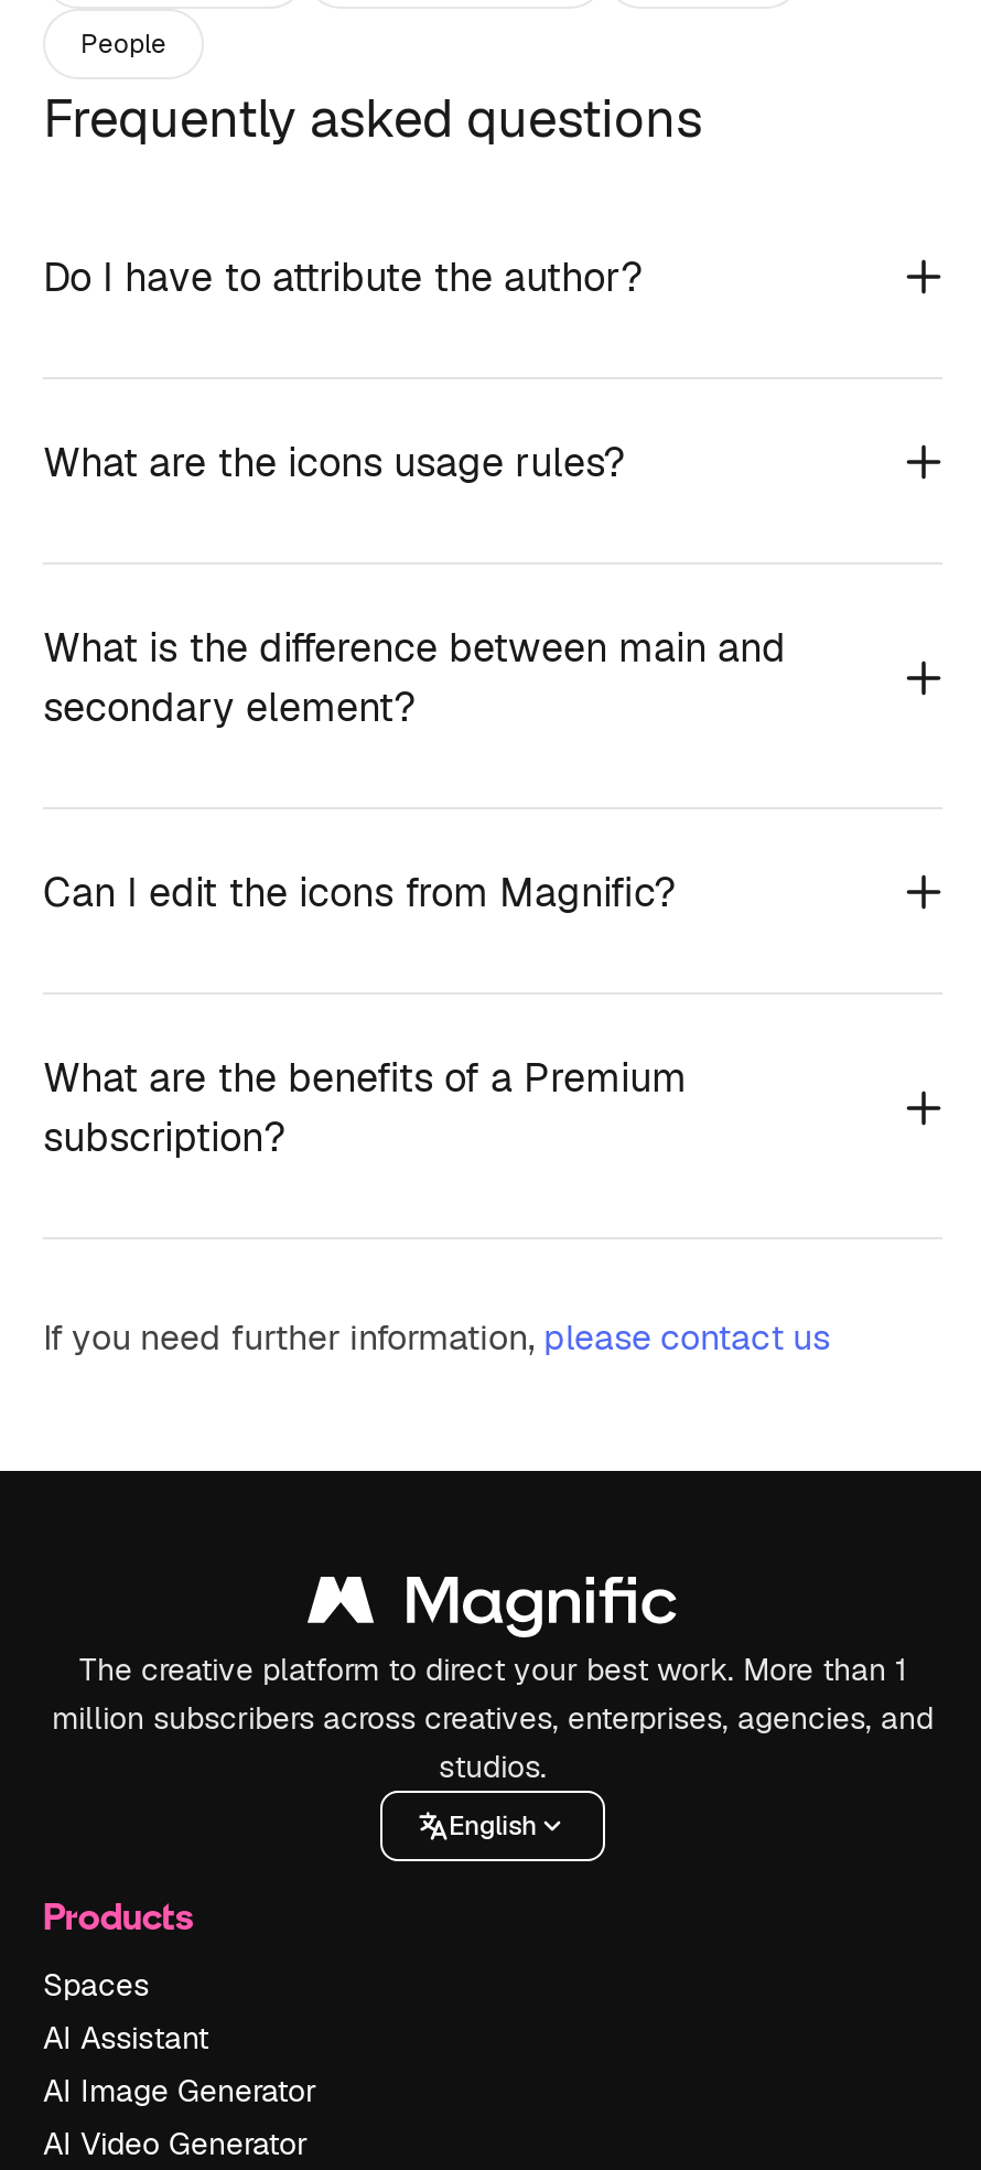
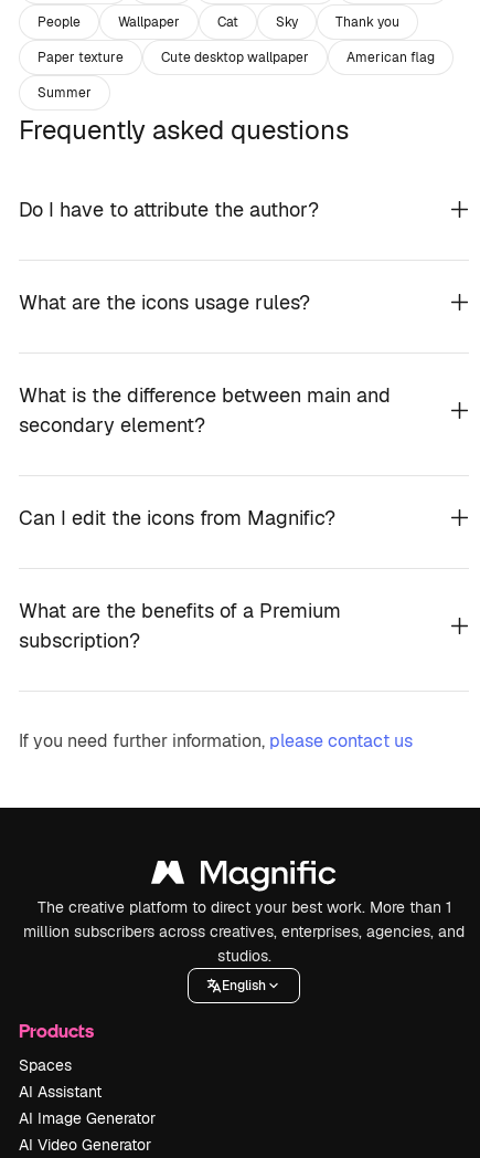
none -> [38,13,435,101] Wallpaper | Cat | Sky | Thank you | Paper texture | Cute desktop wallpaper | American flag | Summer

